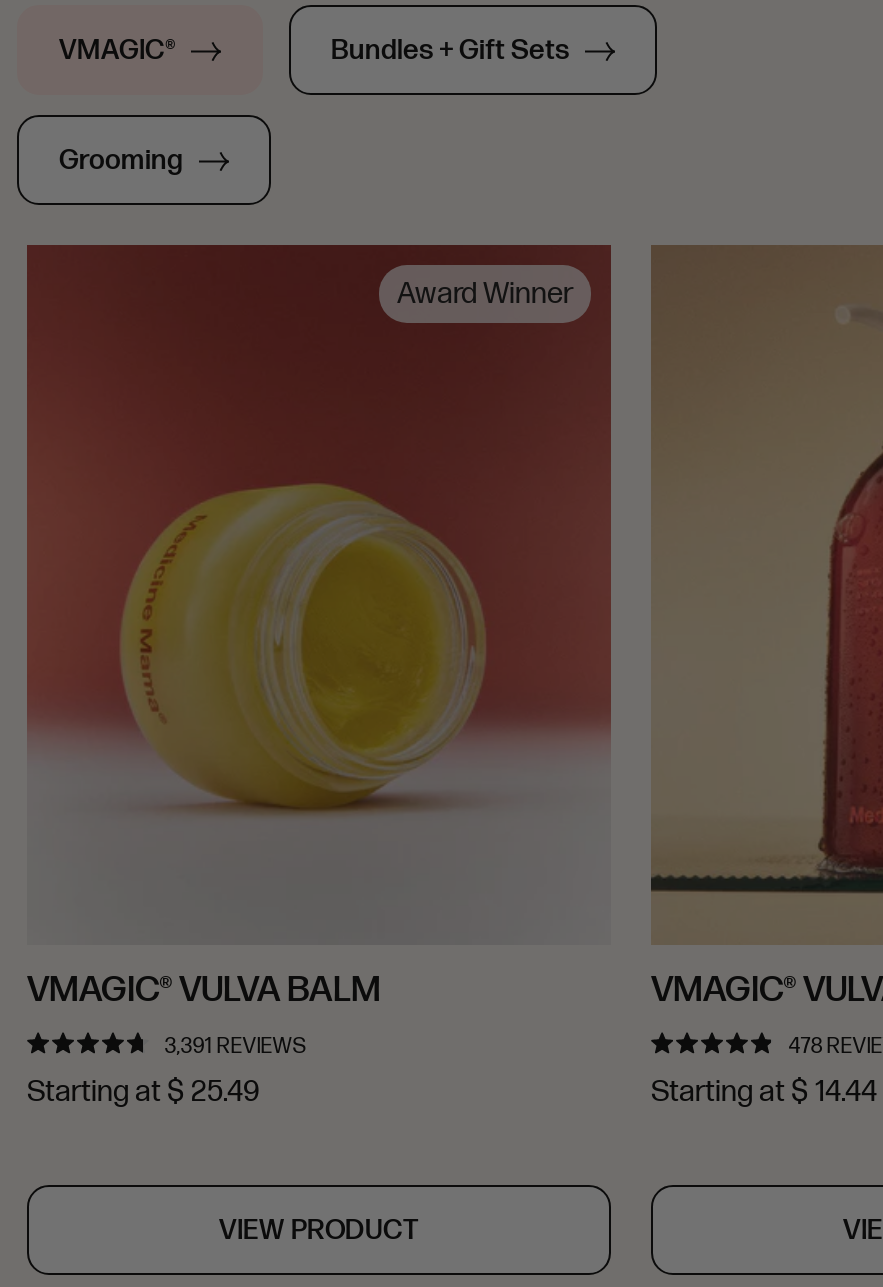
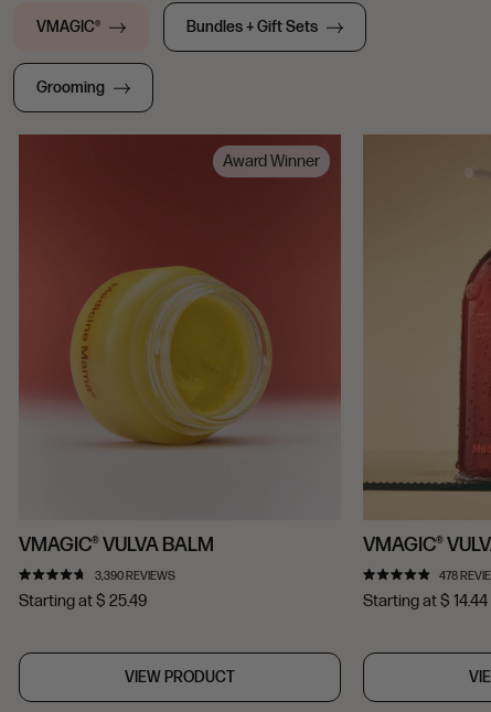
[164,1034,306,1060] 3,391 REVIEWS -> [95,569,175,583] 3,390 REVIEWS

